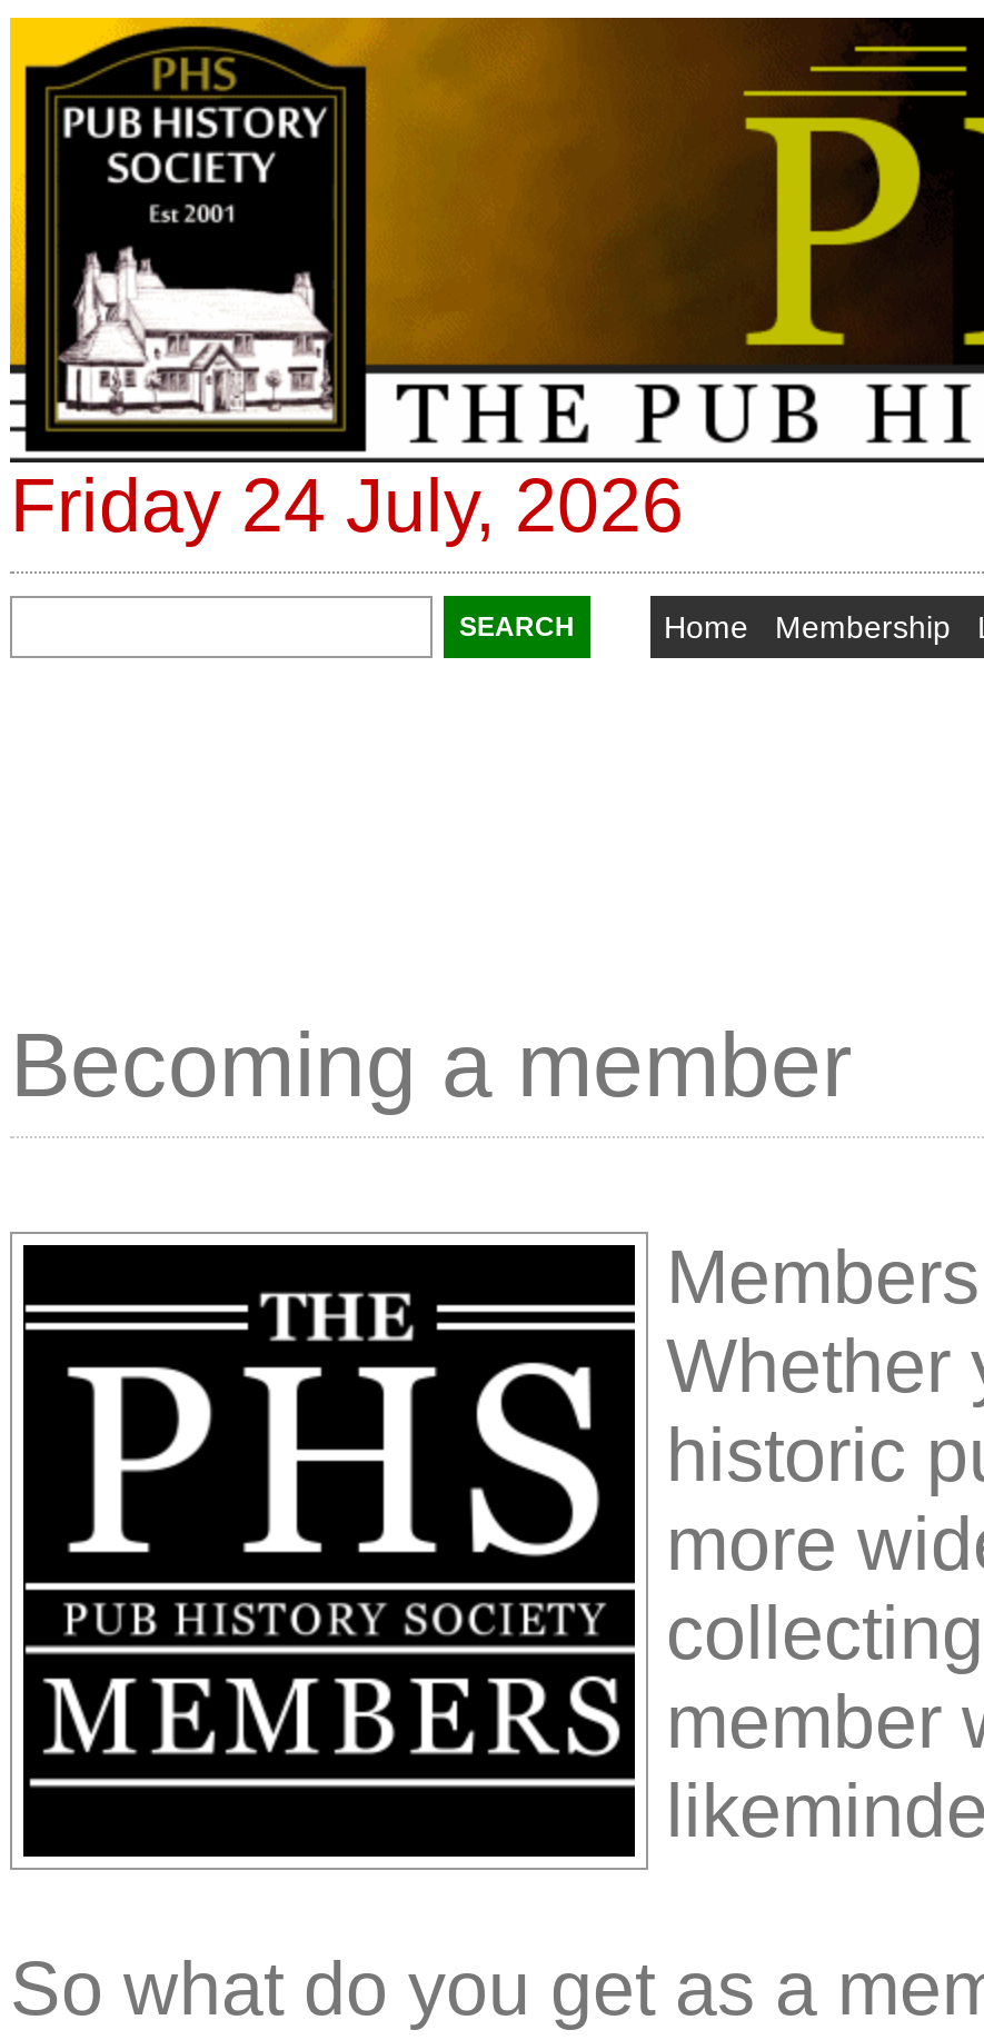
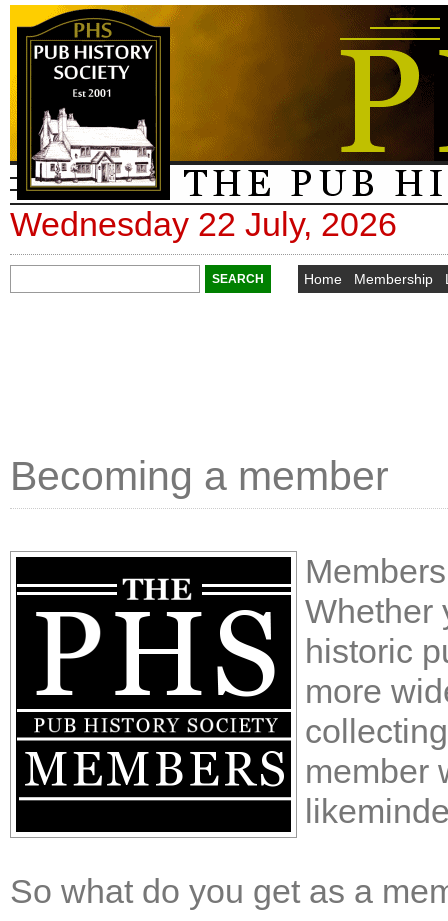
[10,462,684,547] Friday 24 July, 2026 -> [10,205,397,243] Wednesday 22 July, 2026

